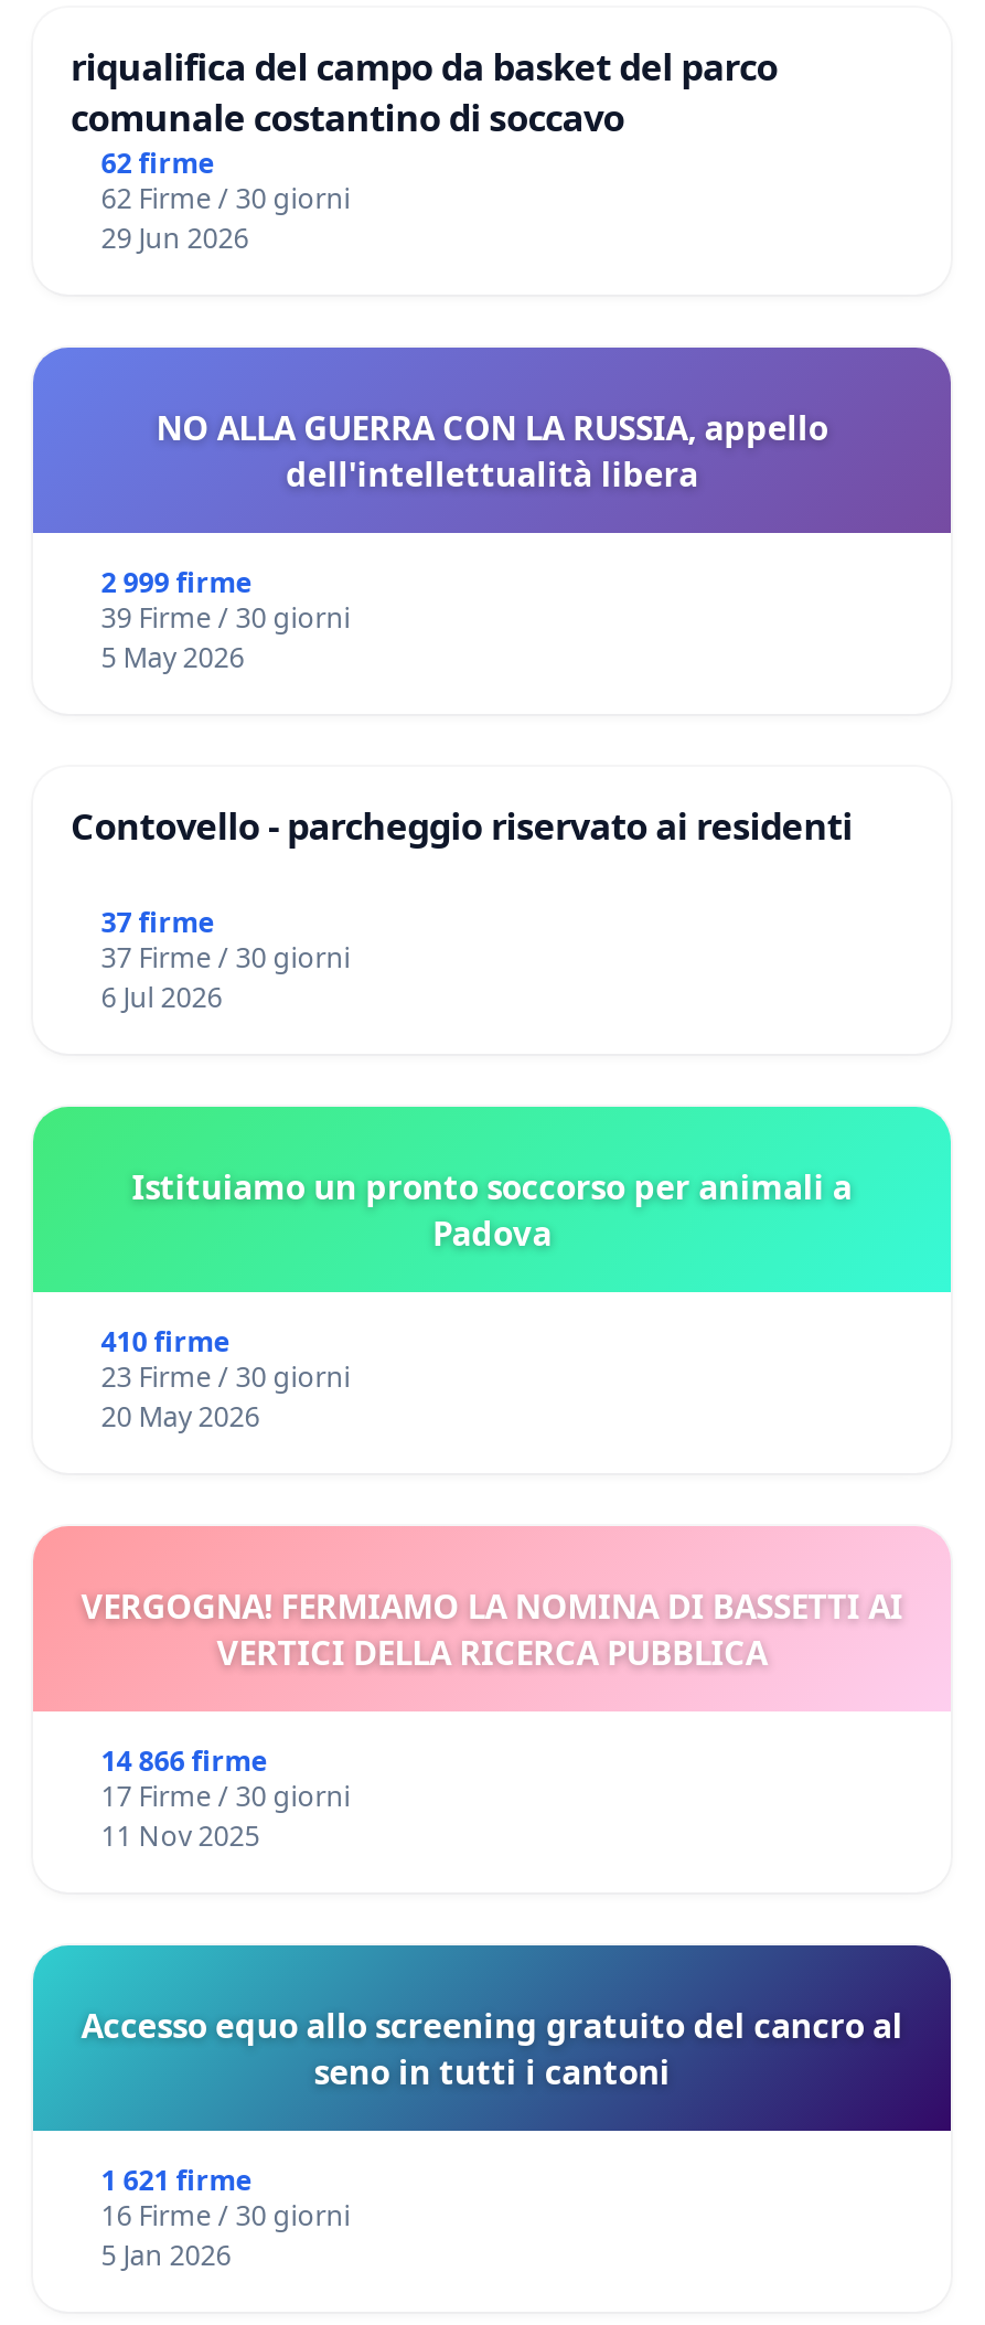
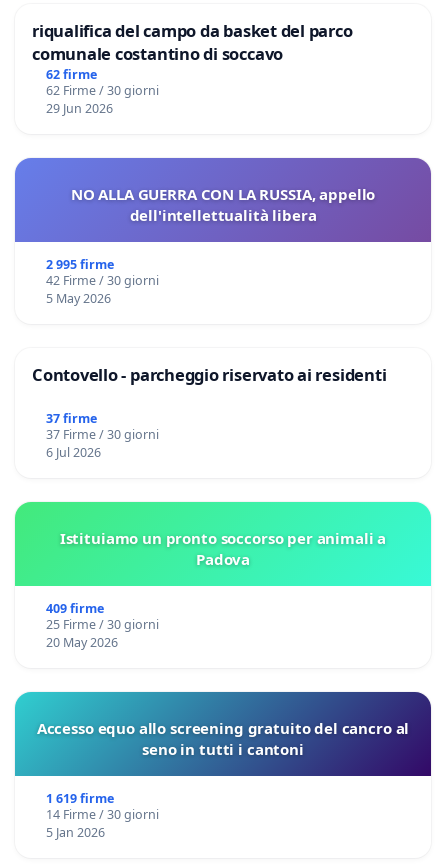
[101,564,251,602] 2 999 firme -> [46,256,114,273] 2 995 firme
[101,599,350,637] 39 Firme / 30 giorni -> [46,272,159,289] 42 Firme / 30 giorni
[101,1323,229,1361] 410 firme -> [46,600,104,617] 409 firme
[101,1358,350,1396] 23 Firme / 30 giorni -> [46,616,159,633] 25 Firme / 30 giorni
[31,1524,951,1855] [image] | VERGOGNA! FERMIAMO LA NOMINA DI BASSETTI AI | VERTICI DELLA RICERCA PUBBLICA | 14 866 firme | 17 Firme / 30 giorni | 11 Nov 2025 -> none
[101,2162,251,2199] 1 621 firme -> [46,790,114,807] 1 619 firme
[101,2197,350,2235] 16 Firme / 30 giorni -> [46,806,159,823] 14 Firme / 30 giorni

